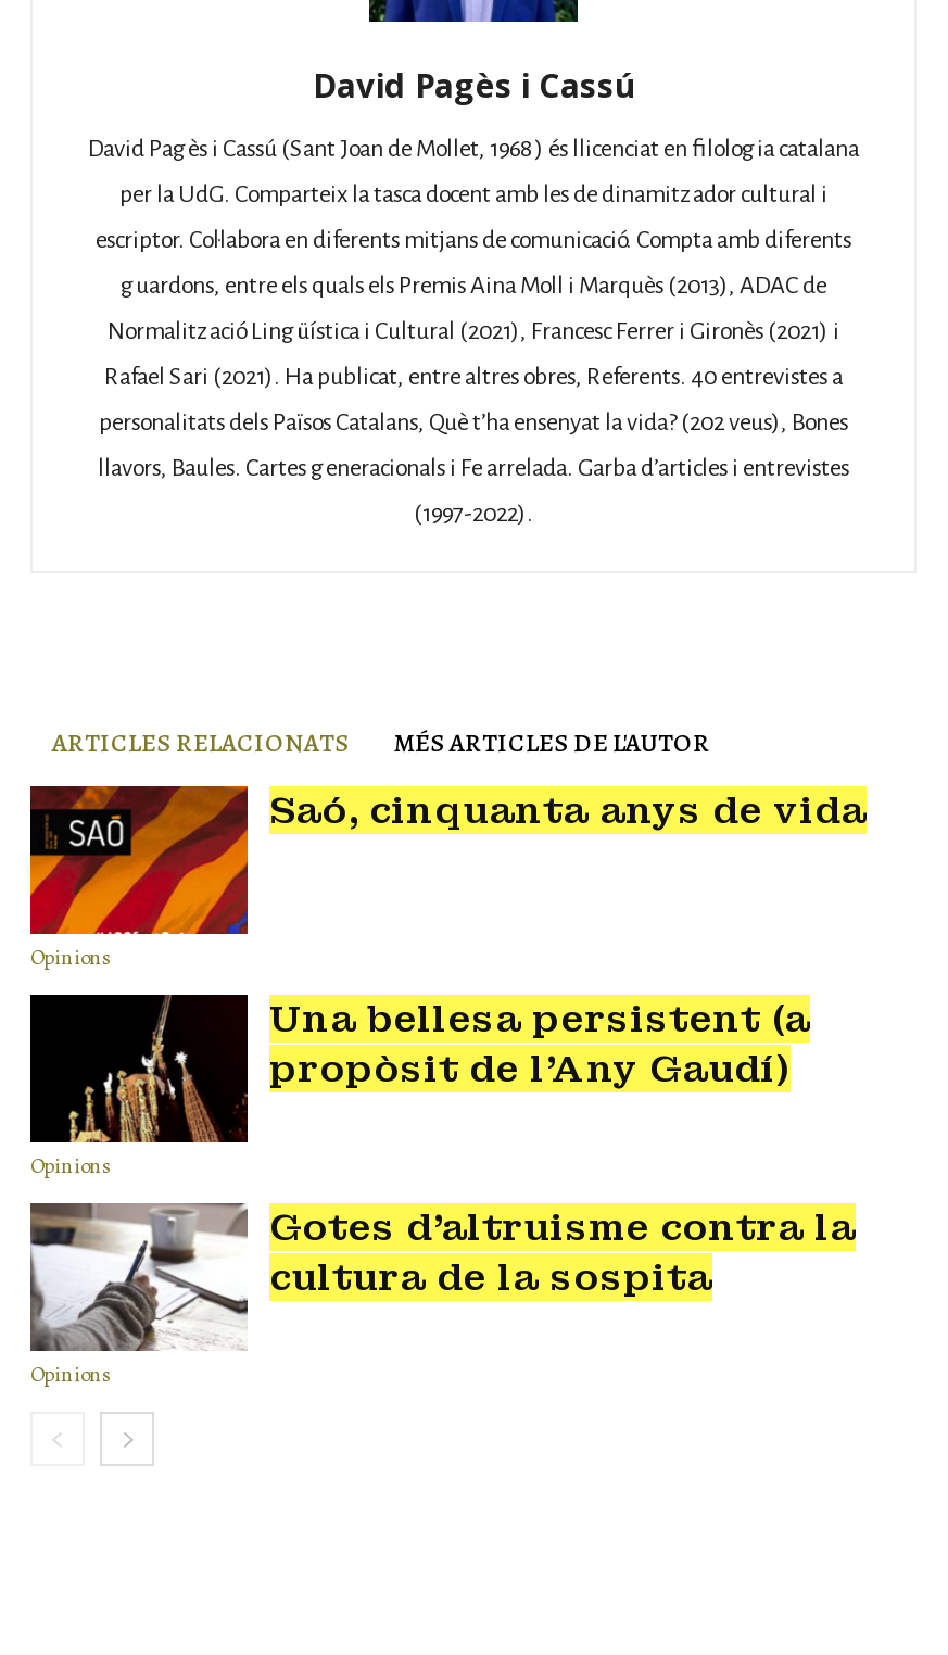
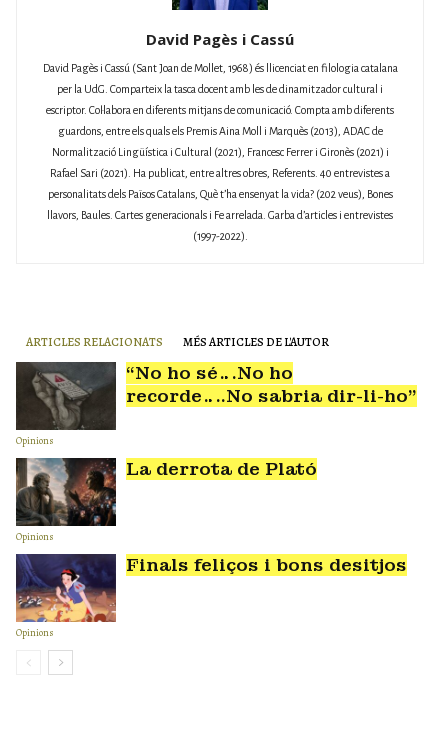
[28,784,867,936] [image] | Saó, cinquanta anys de vida -> [15,361,417,431] [image] | “No ho sé….No ho | recorde…..No sabria dir-li-ho”
[28,993,810,1145] [image] | Una bellesa persistent (a | propòsit de l’Any Gaudí) -> [15,457,317,527] [image] | La derrota de Plató
[28,1202,856,1353] [image] | Gotes d’altruisme contra la | cultura de la sospita -> [15,553,407,623] [image] | Finals feliços i bons desitjos

